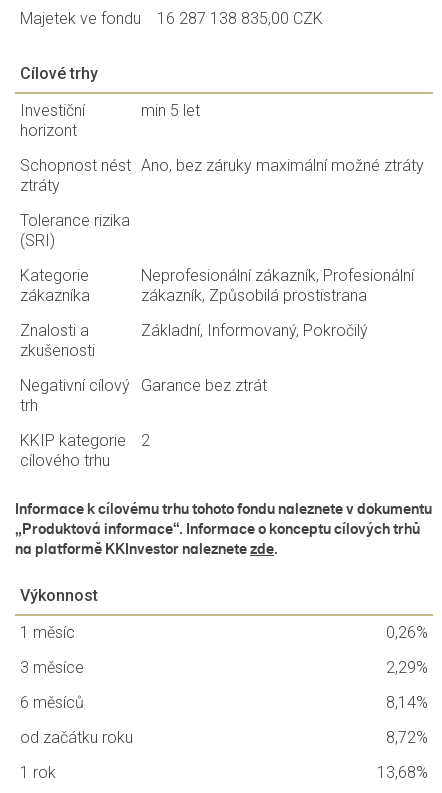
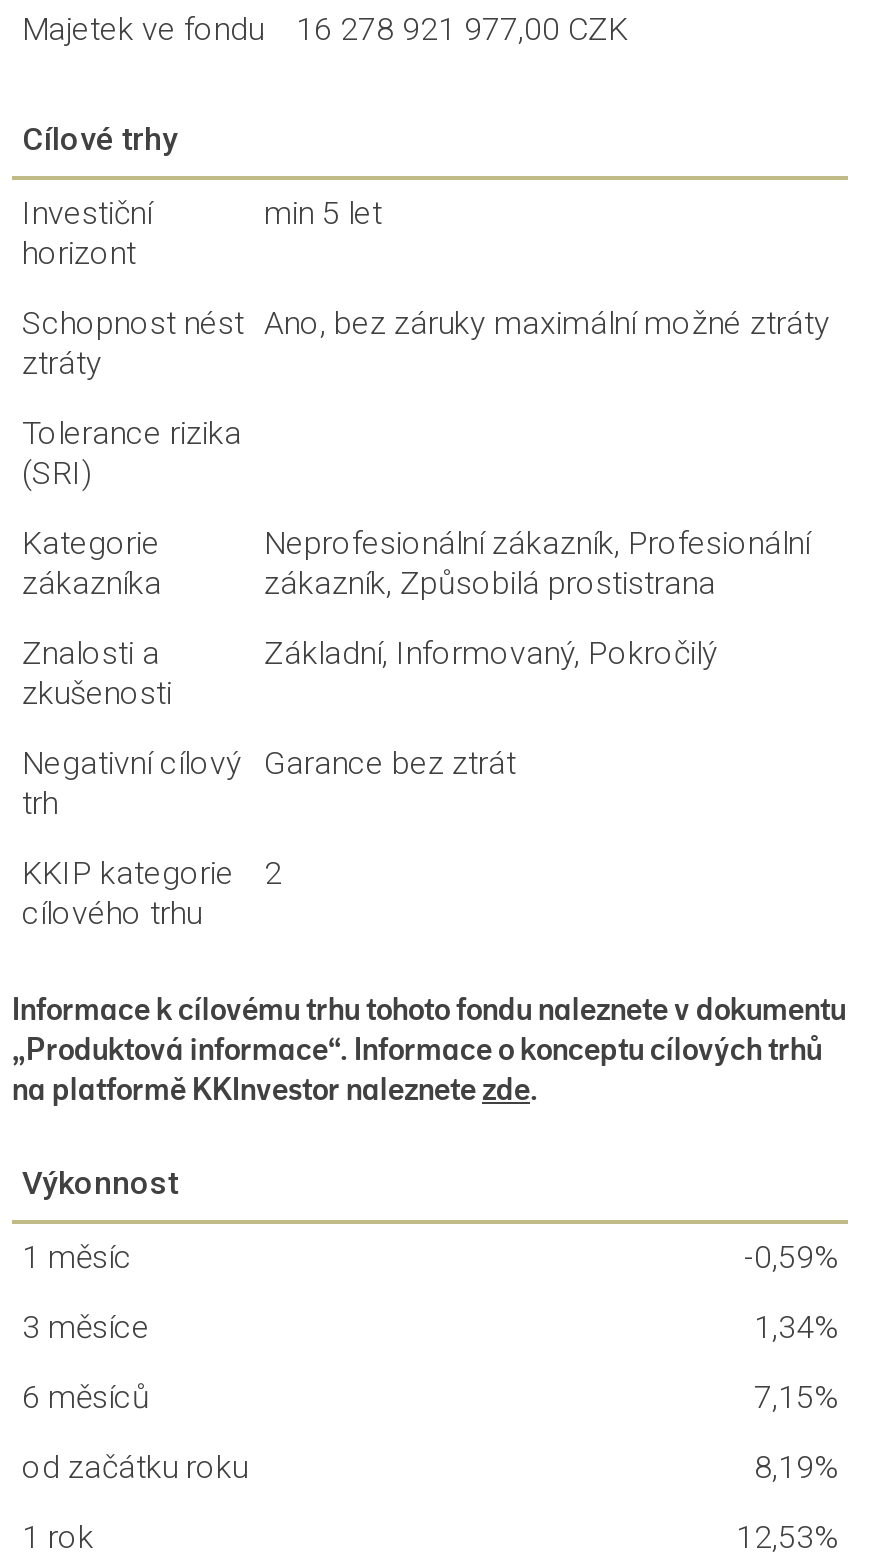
[20,8,323,27] Majetek ve fondu 16 287 138 835,00 CZK -> [22,9,628,47] Majetek ve fondu 16 278 921 977,00 CZK
[386,622,428,641] 0,26% -> [744,1237,838,1275] -0,59%
[386,657,428,676] 2,29% -> [754,1307,838,1345] 1,34%
[386,692,428,711] 8,14% -> [754,1377,838,1415] 7,15%
[386,727,428,746] 8,72% -> [754,1447,838,1485] 8,19%
[377,762,428,781] 13,68% -> [736,1517,838,1555] 12,53%

